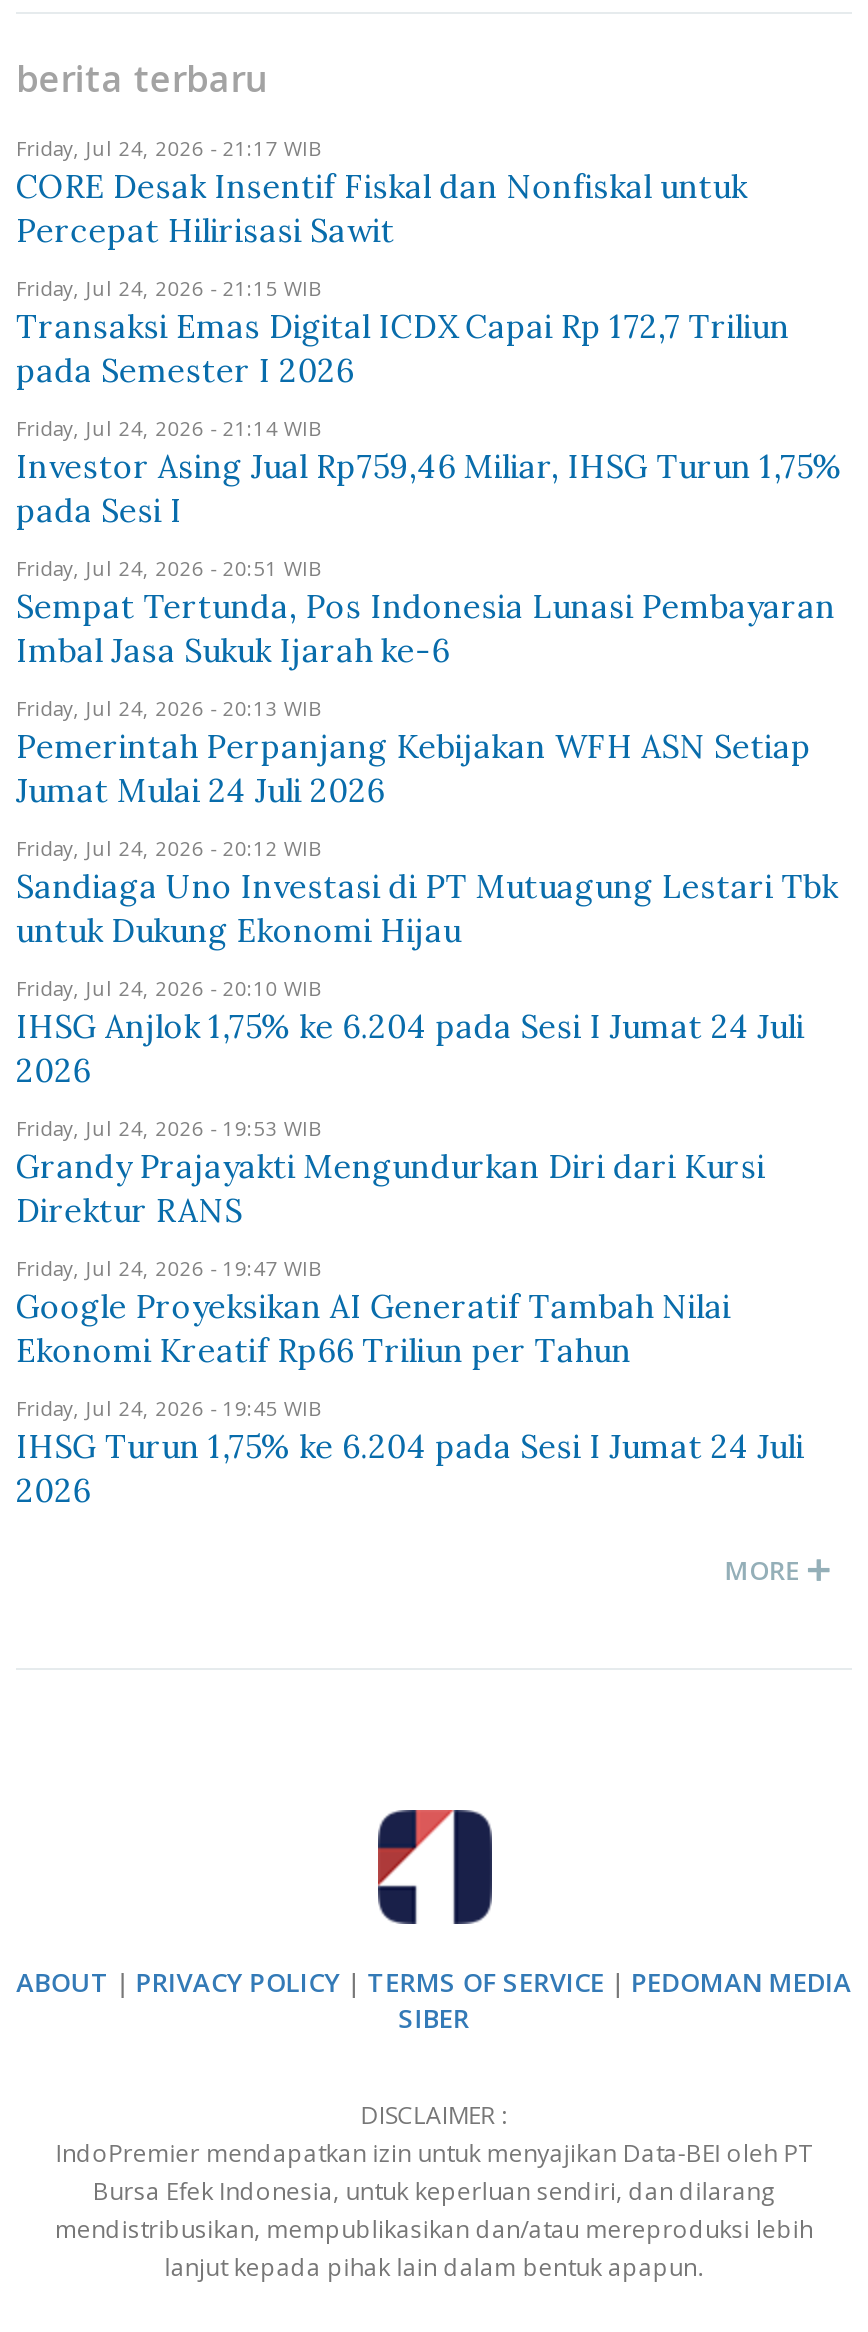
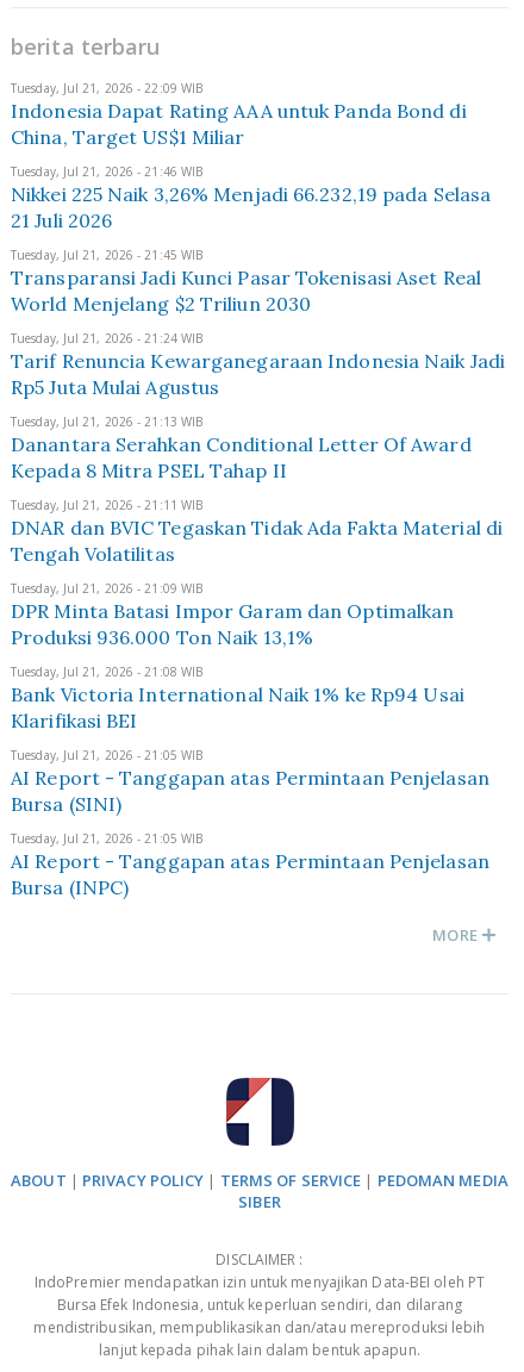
[16,134,747,250] Friday, Jul 24, 2026 - 21:17 WIB | CORE Desak Insentif Fiskal dan Nonfiskal untuk | Percepat Hilirisasi Sawit -> [11,80,466,149] Tuesday, Jul 21, 2026 - 22:09 WIB | Indonesia Dapat Rating AAA untuk Panda Bond di | China, Target US$1 Miliar
[16,274,790,390] Friday, Jul 24, 2026 - 21:15 WIB | Transaksi Emas Digital ICDX Capai Rp 172,7 Triliun | pada Semester I 2026 -> [11,163,491,232] Tuesday, Jul 21, 2026 - 21:46 WIB | Nikkei 225 Naik 3,26% Menjadi 66.232,19 pada Selasa | 21 Juli 2026
[16,414,843,530] Friday, Jul 24, 2026 - 21:14 WIB | Investor Asing Jual Rp759,46 Miliar, IHSG Turun 1,75% | pada Sesi I -> [11,247,481,316] Tuesday, Jul 21, 2026 - 21:45 WIB | Transparansi Jadi Kunci Pasar Tokenisasi Aset Real | World Menjelang $2 Triliun 2030
[16,554,836,670] Friday, Jul 24, 2026 - 20:51 WIB | Sempat Tertunda, Pos Indonesia Lunasi Pembayaran | Imbal Jasa Sukuk Ijarah ke-6 -> [11,330,505,399] Tuesday, Jul 21, 2026 - 21:24 WIB | Tarif Renuncia Kewarganegaraan Indonesia Naik Jadi | Rp5 Juta Mulai Agustus
[16,694,811,810] Friday, Jul 24, 2026 - 20:13 WIB | Pemerintah Perpanjang Kebijakan WFH ASN Setiap | Jumat Mulai 24 Juli 2026 -> [11,413,471,482] Tuesday, Jul 21, 2026 - 21:13 WIB | Danantara Serahkan Conditional Letter Of Award | Kepada 8 Mitra PSEL Tahap II
[16,834,838,950] Friday, Jul 24, 2026 - 20:12 WIB | Sandiaga Uno Investasi di PT Mutuagung Lestari Tbk | untuk Dukung Ekonomi Hijau -> [11,497,503,566] Tuesday, Jul 21, 2026 - 21:11 WIB | DNAR dan BVIC Tegaskan Tidak Ada Fakta Material di | Tengah Volatilitas
[16,974,804,1090] Friday, Jul 24, 2026 - 20:10 WIB | IHSG Anjlok 1,75% ke 6.204 pada Sesi I Jumat 24 Juli | 2026 -> [11,580,454,649] Tuesday, Jul 21, 2026 - 21:09 WIB | DPR Minta Batasi Impor Garam dan Optimalkan | Produksi 936.000 Ton Naik 13,1%
[16,1114,765,1230] Friday, Jul 24, 2026 - 19:53 WIB | Grandy Prajayakti Mengundurkan Diri dari Kursi | Direktur RANS -> [11,663,464,732] Tuesday, Jul 21, 2026 - 21:08 WIB | Bank Victoria International Naik 1% ke Rp94 Usai | Klarifikasi BEI
[16,1254,731,1370] Friday, Jul 24, 2026 - 19:47 WIB | Google Proyeksikan AI Generatif Tambah Nilai | Ekonomi Kreatif Rp66 Triliun per Tahun -> [11,747,489,816] Tuesday, Jul 21, 2026 - 21:05 WIB | AI Report - Tanggapan atas Permintaan Penjelasan | Bursa (SINI)
[16,1394,804,1510] Friday, Jul 24, 2026 - 19:45 WIB | IHSG Turun 1,75% ke 6.204 pada Sesi I Jumat 24 Juli | 2026 -> [11,830,489,899] Tuesday, Jul 21, 2026 - 21:05 WIB | AI Report - Tanggapan atas Permintaan Penjelasan | Bursa (INPC)

